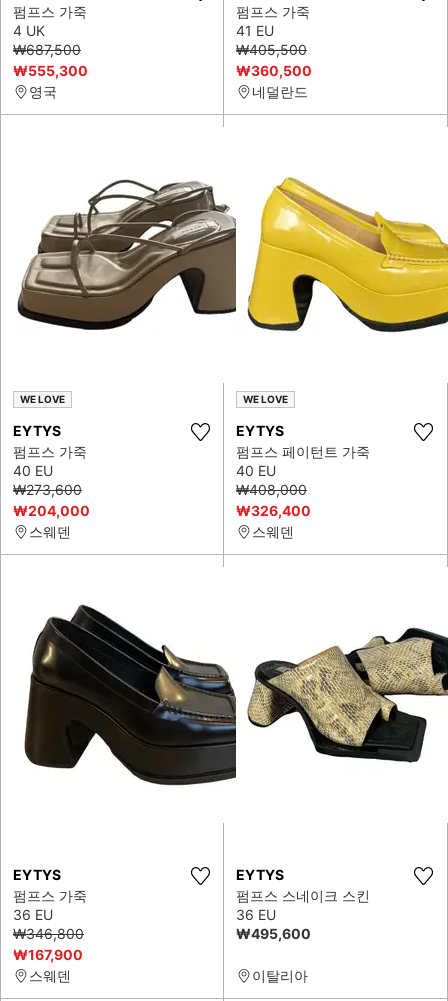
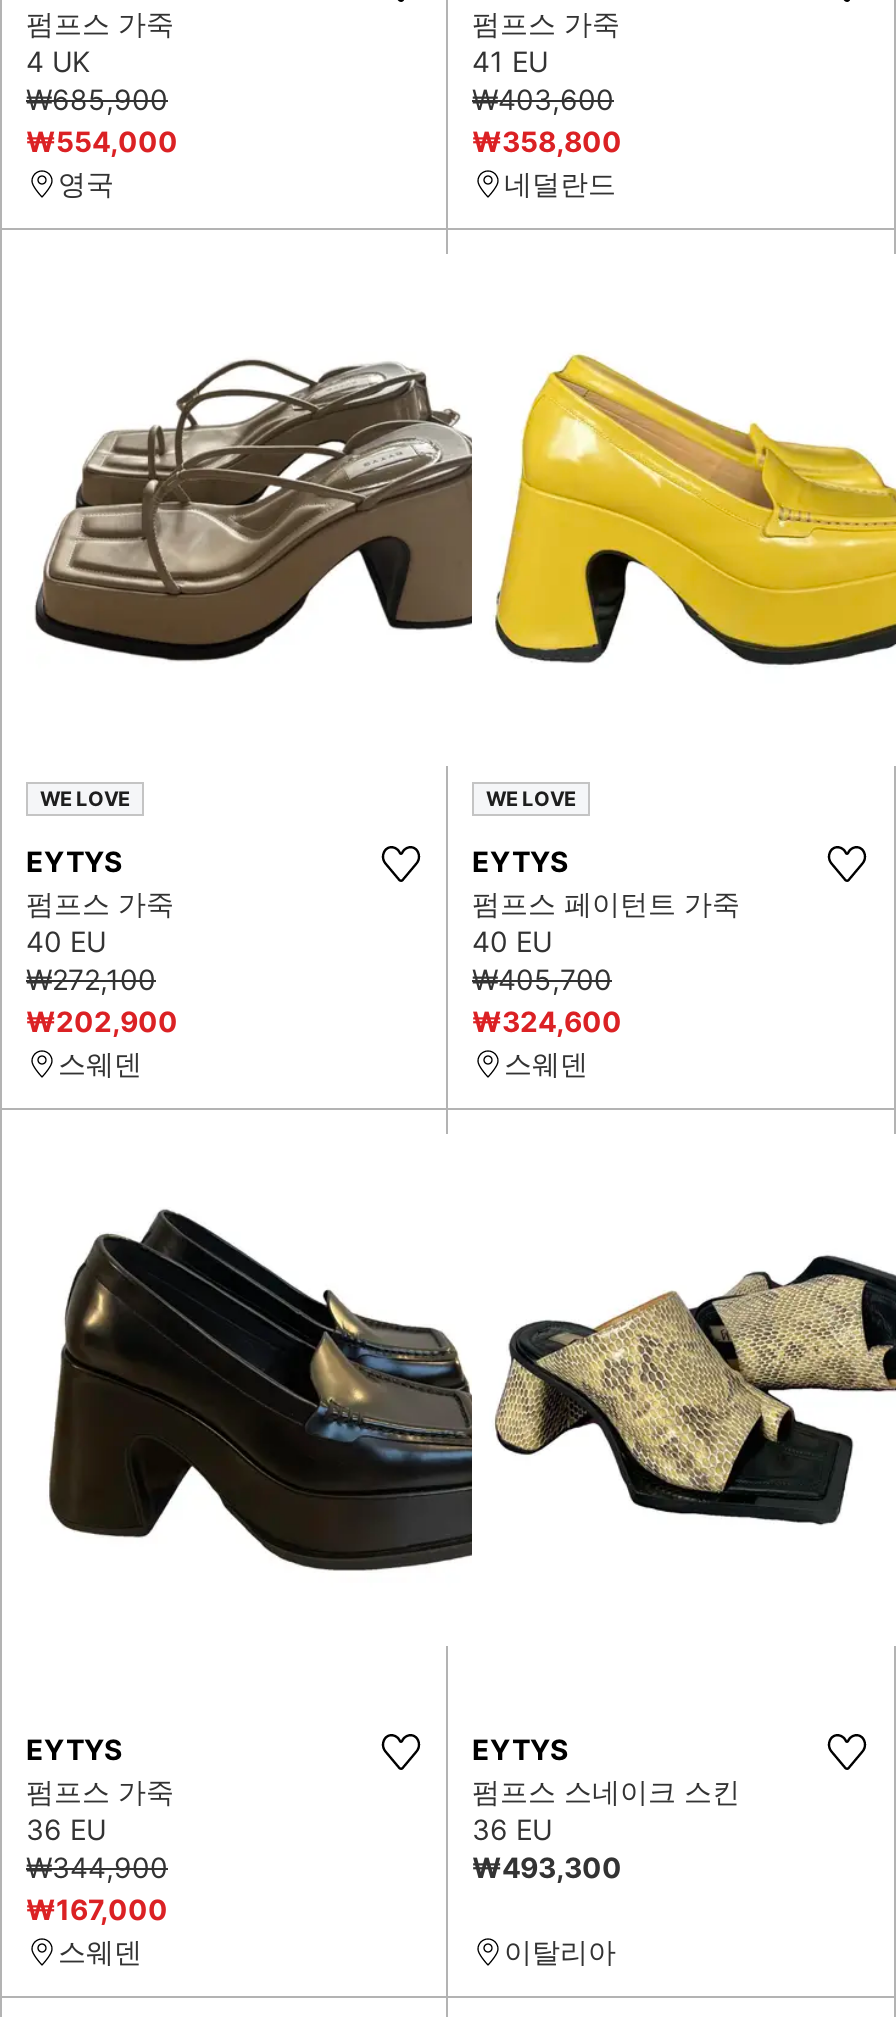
[13,41,81,58] ₩687,500 -> [26,82,168,116] ₩685,900
[236,41,307,58] ₩405,500 -> [472,82,614,116] ₩403,600
[13,62,88,79] ₩555,300 -> [26,124,178,158] ₩554,000
[236,62,312,79] ₩360,500 -> [472,124,622,158] ₩358,800
[13,481,82,498] ₩273,600 -> [26,962,156,996] ₩272,100
[236,481,307,498] ₩408,000 -> [472,962,612,996] ₩405,700
[13,502,90,519] ₩204,000 -> [26,1004,178,1038] ₩202,900
[236,502,311,519] ₩326,400 -> [472,1004,622,1038] ₩324,600
[13,925,84,942] ₩346,800 -> [26,1851,168,1885] ₩344,900
[236,925,311,942] ₩495,600 -> [472,1851,622,1885] ₩493,300
[13,946,83,963] ₩167,900 -> [26,1893,168,1927] ₩167,000

